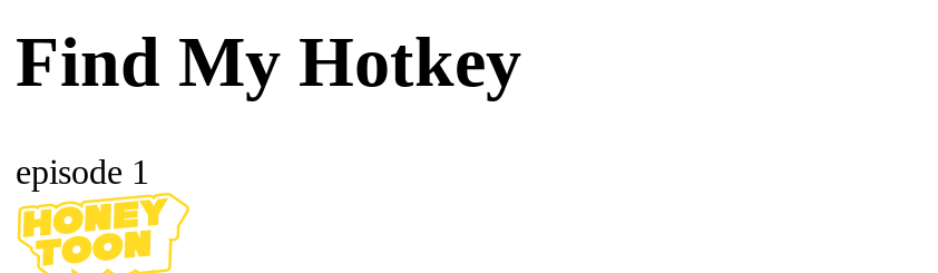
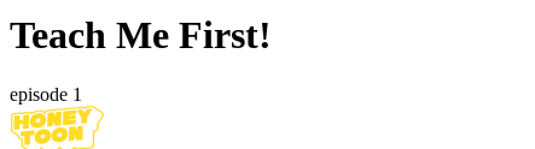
[16,22,521,102] Find My Hotkey -> [10,14,272,57] Teach Me First!

